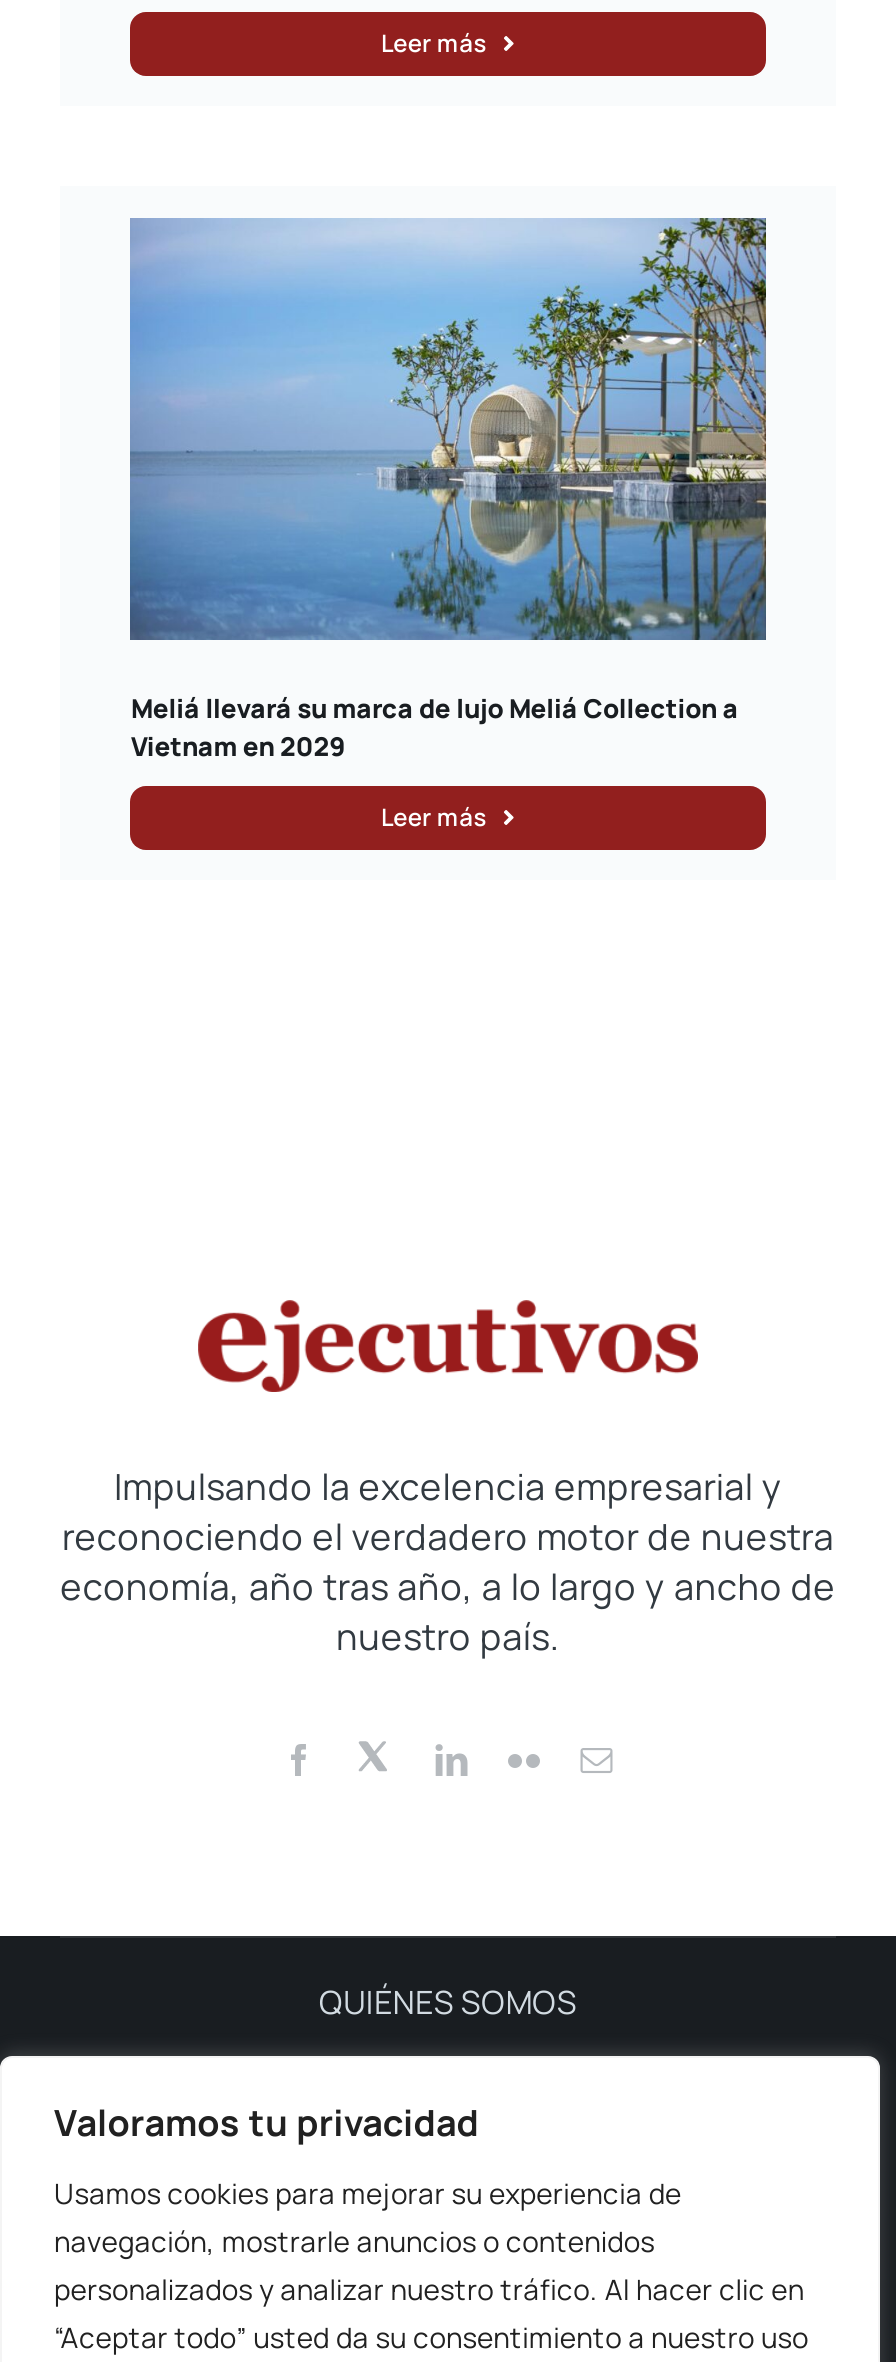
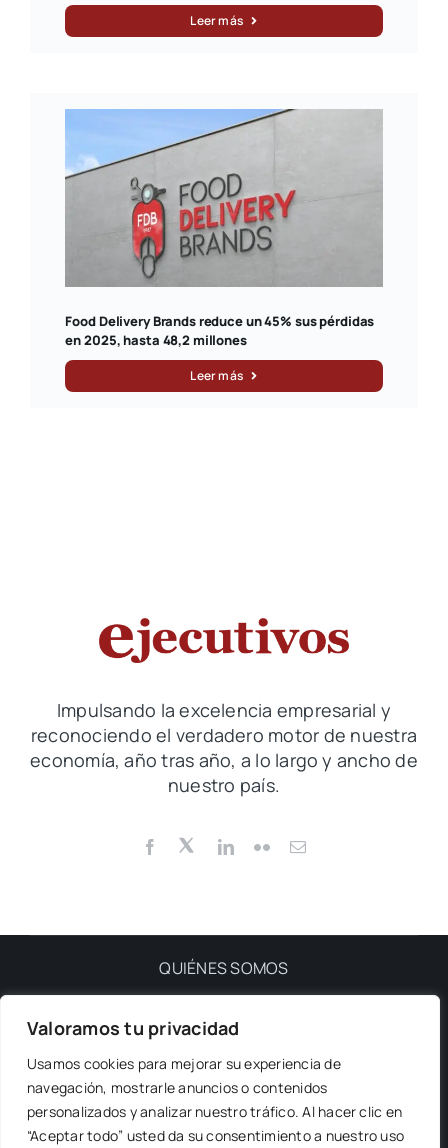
[128,218,768,764] [image] | Meliá llevará su marca de lujo Meliá Collection a | Vietnam en 2029 -> [65,108,382,349] [image] | Food Delivery Brands reduce un 45% sus pérdidas | en 2025, hasta 48,2 millones

